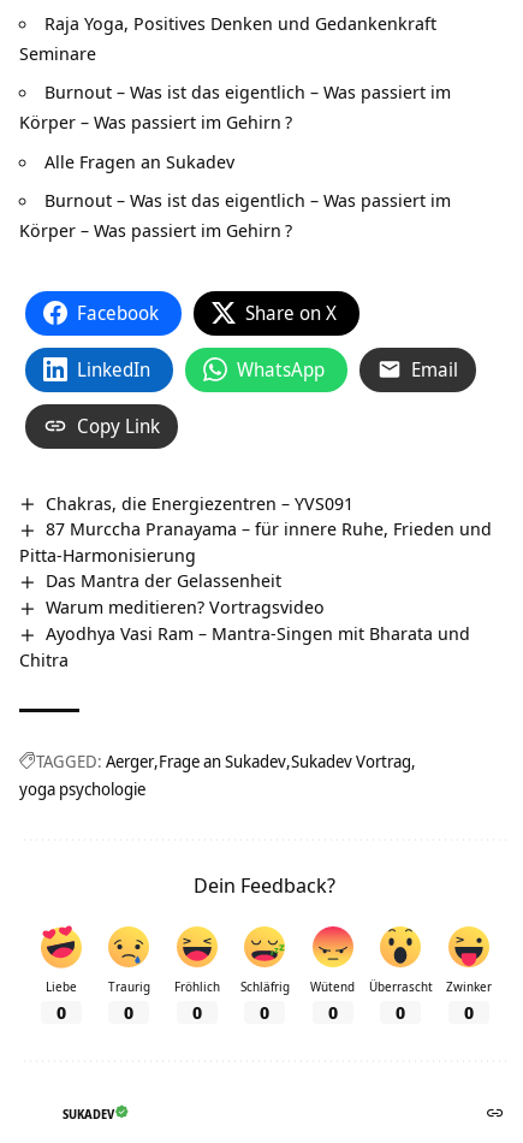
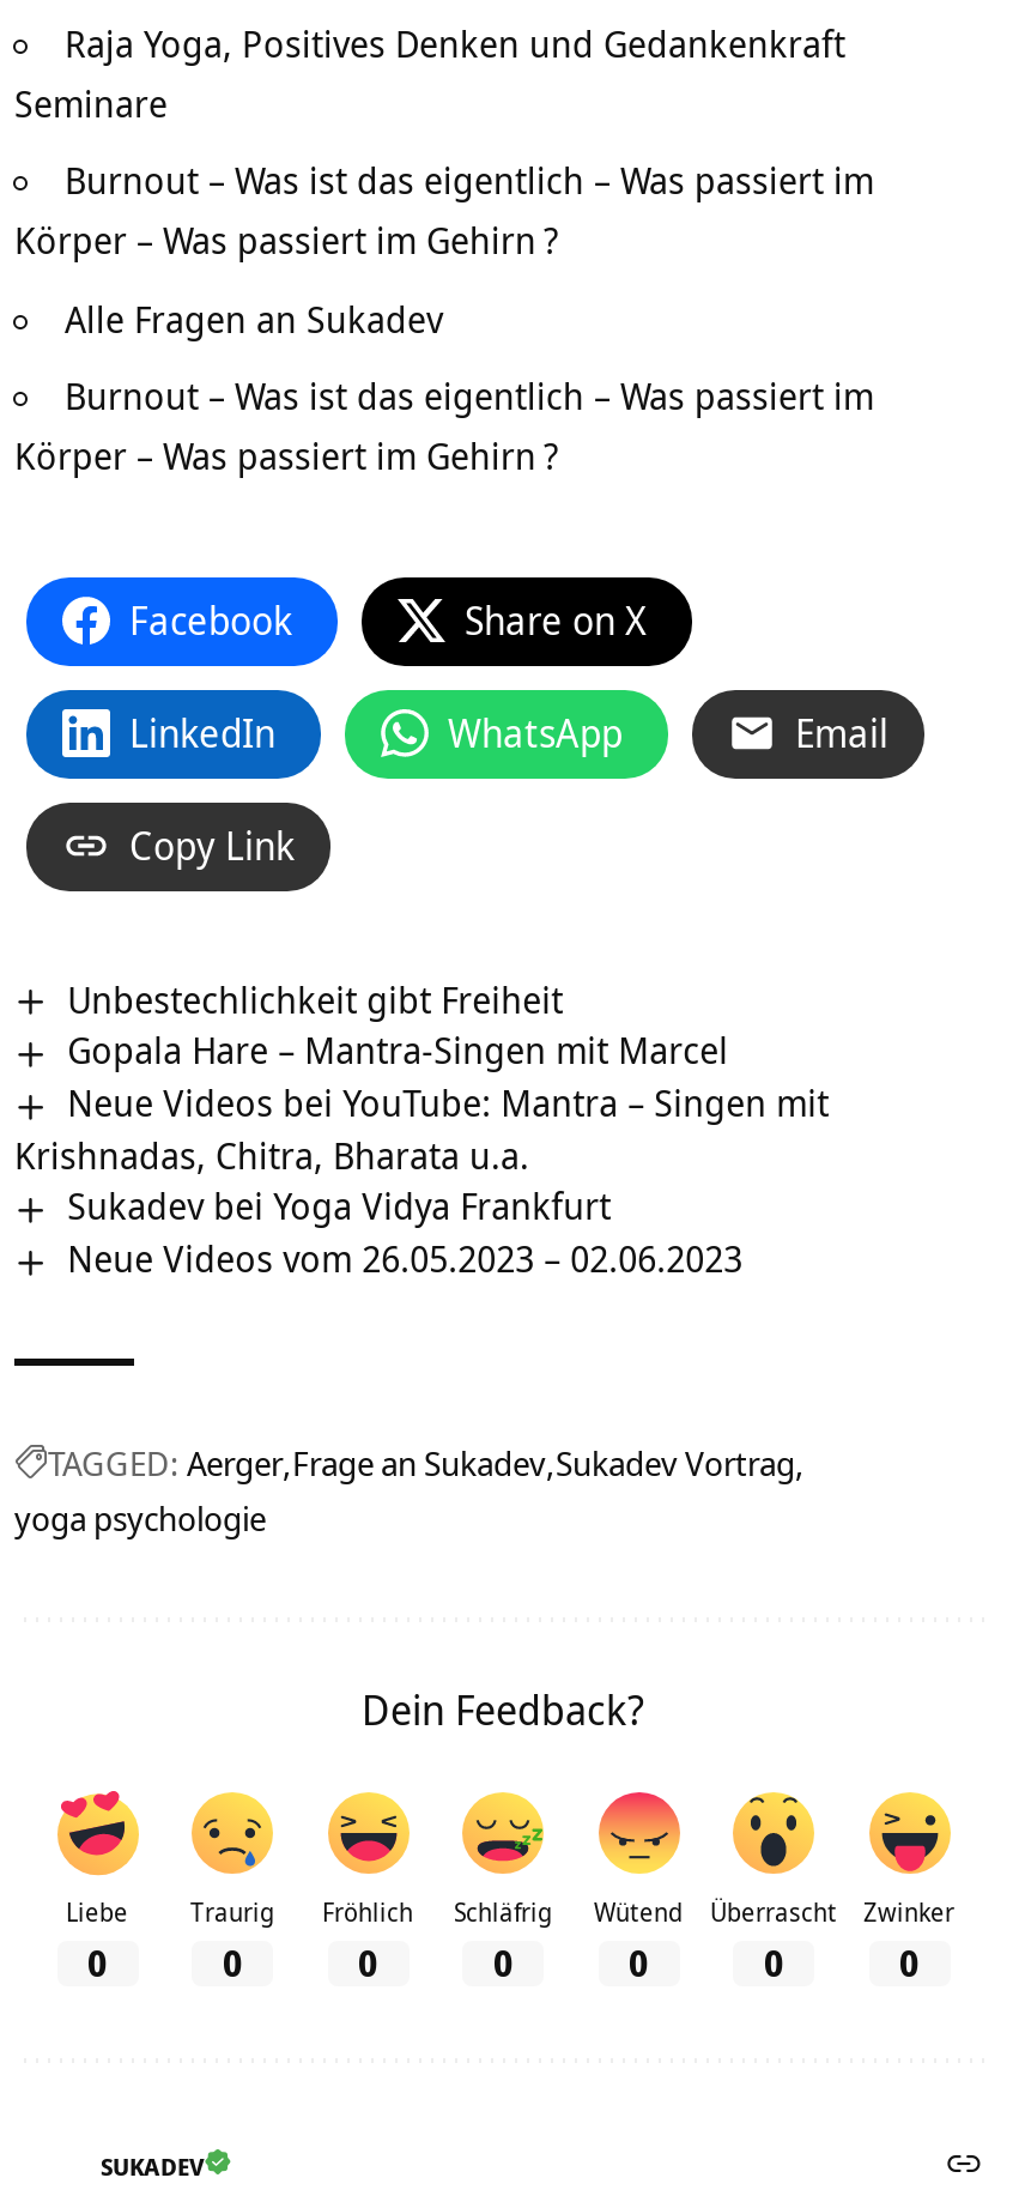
[19,490,492,672] Chakras, die Energiezentren – YVS091 | 87 Murccha Pranayama – für innere Ruhe, Frieden und | Pitta-Harmonisierung | Das Mantra der Gelassenheit | Warum meditieren? Vortragsvideo | Ayodhya Vasi Ram – Mantra-Singen mit Bharata und | Chitra -> [14,974,829,1283] Unbestechlichkeit gibt Freiheit | Gopala Hare – Mantra-Singen mit Marcel | Neue Videos bei YouTube: Mantra – Singen mit | Krishnadas, Chitra, Bharata u.a. | Sukadev bei Yoga Vidya Frankfurt | Neue Videos vom 26.05.2023 – 02.06.2023

